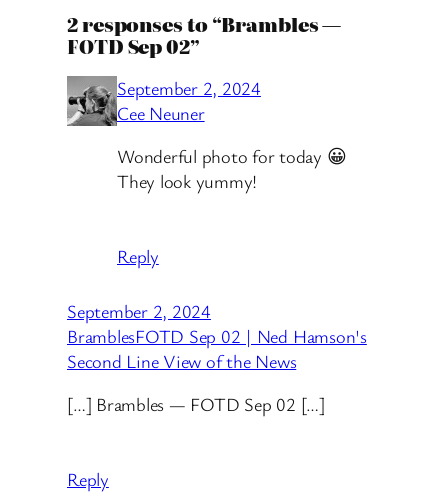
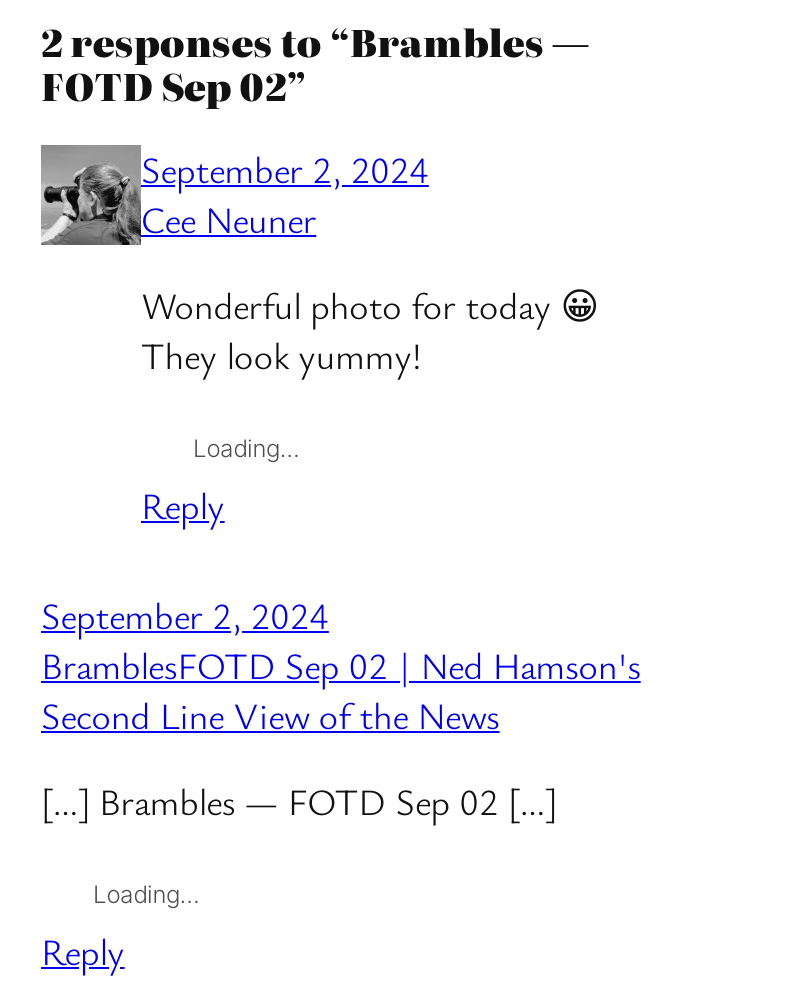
none -> [193,433,299,463] Loading…
none -> [93,879,199,909] Loading…

